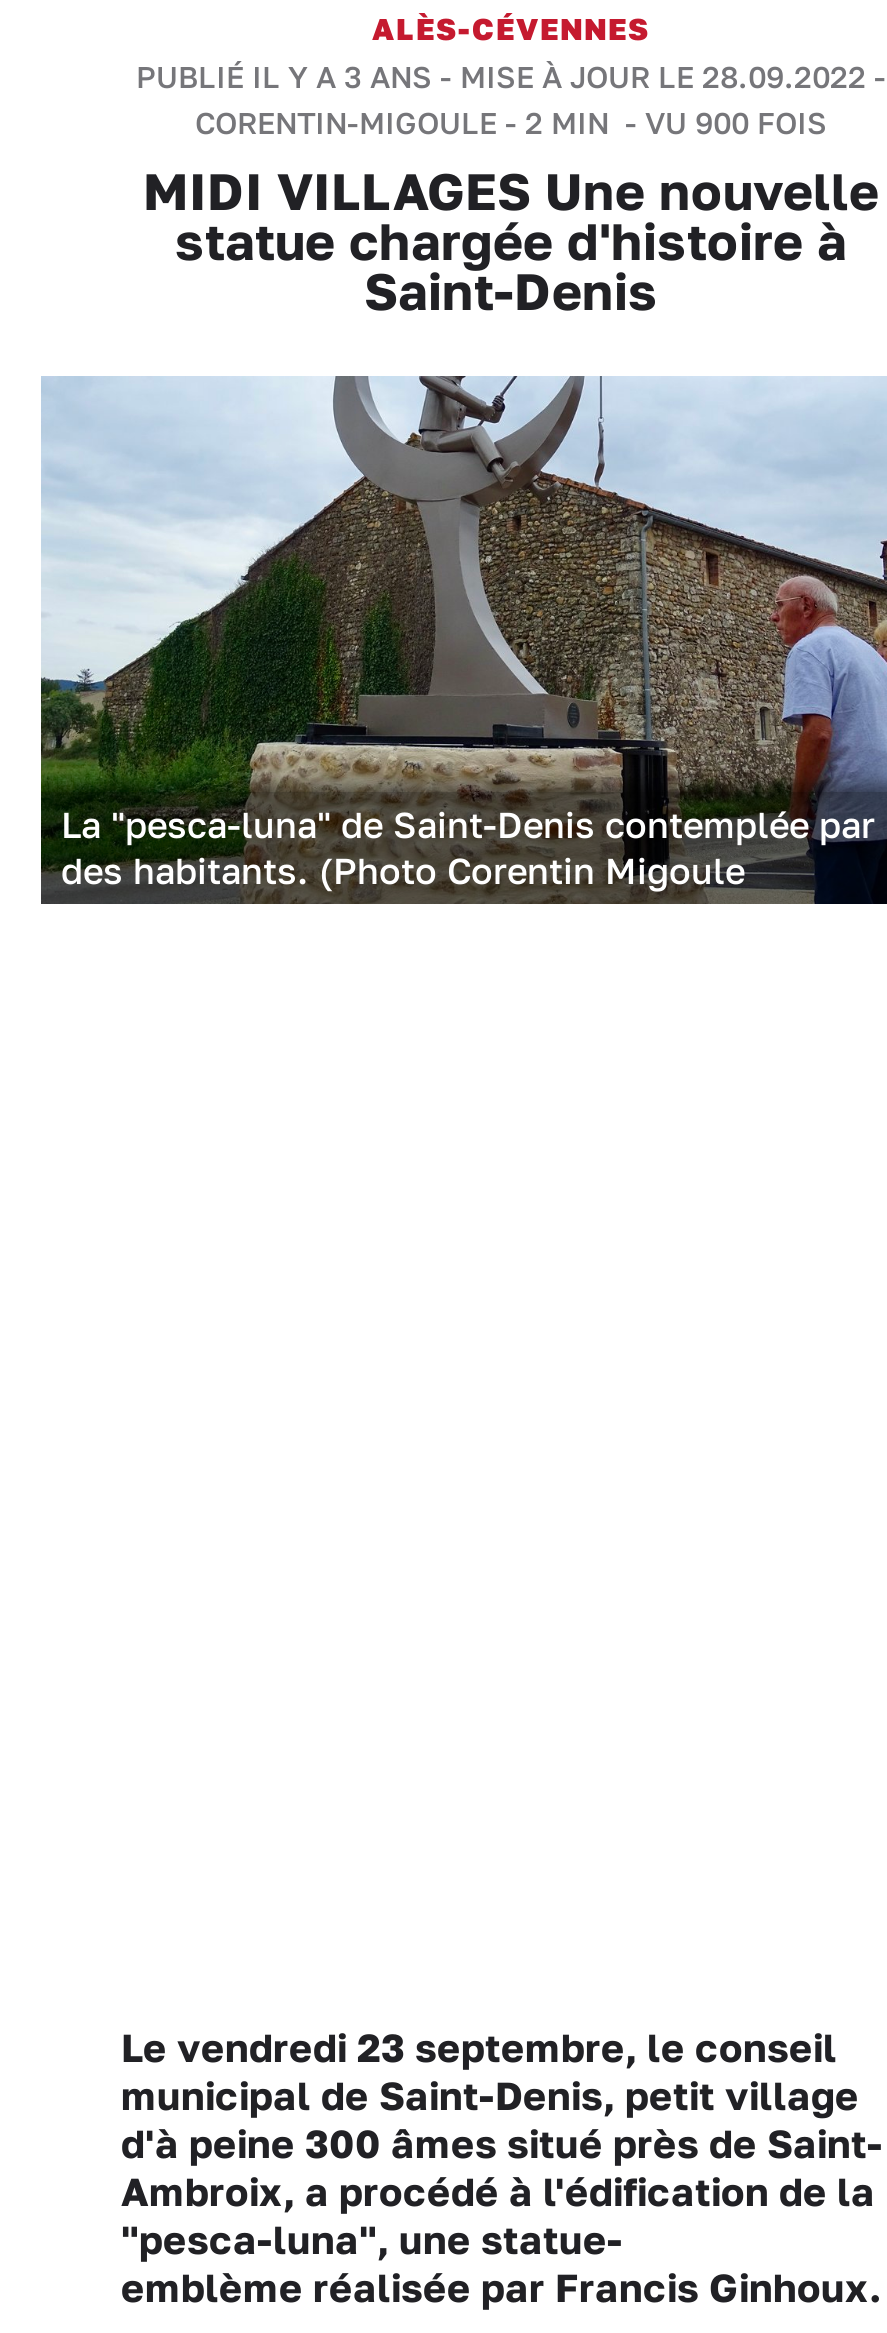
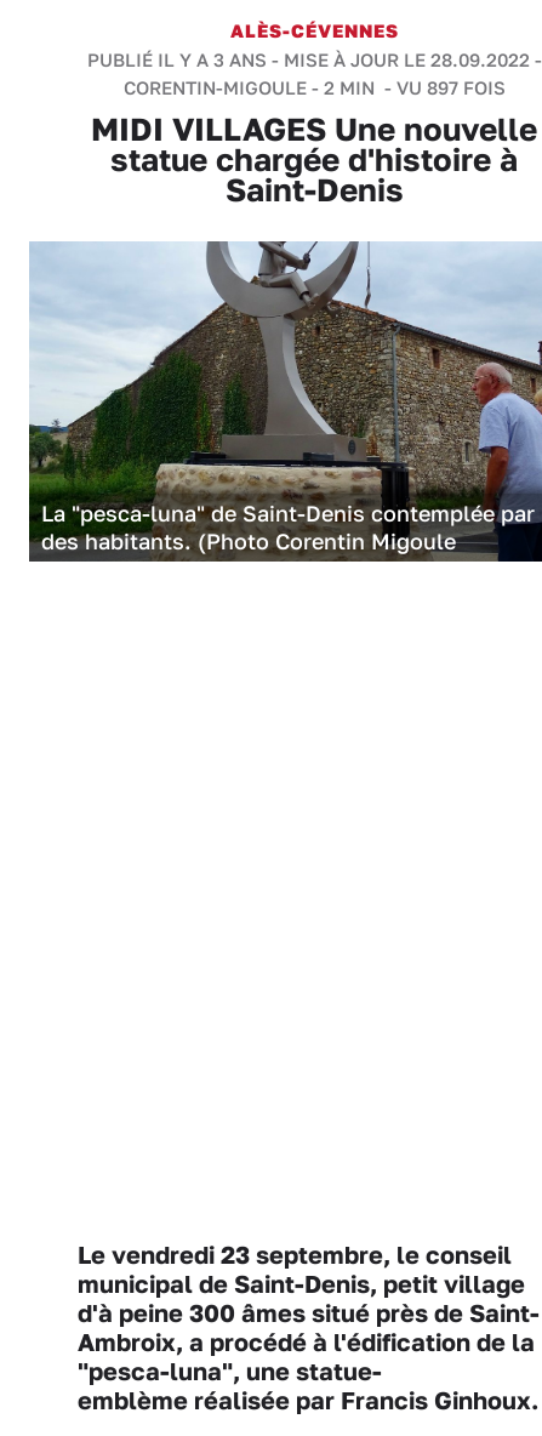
[195,104,827,140] CORENTIN-MIGOULE - 2 MIN - VU 900 FOIS -> [123,76,505,98] CORENTIN-MIGOULE - 2 MIN - VU 897 FOIS

